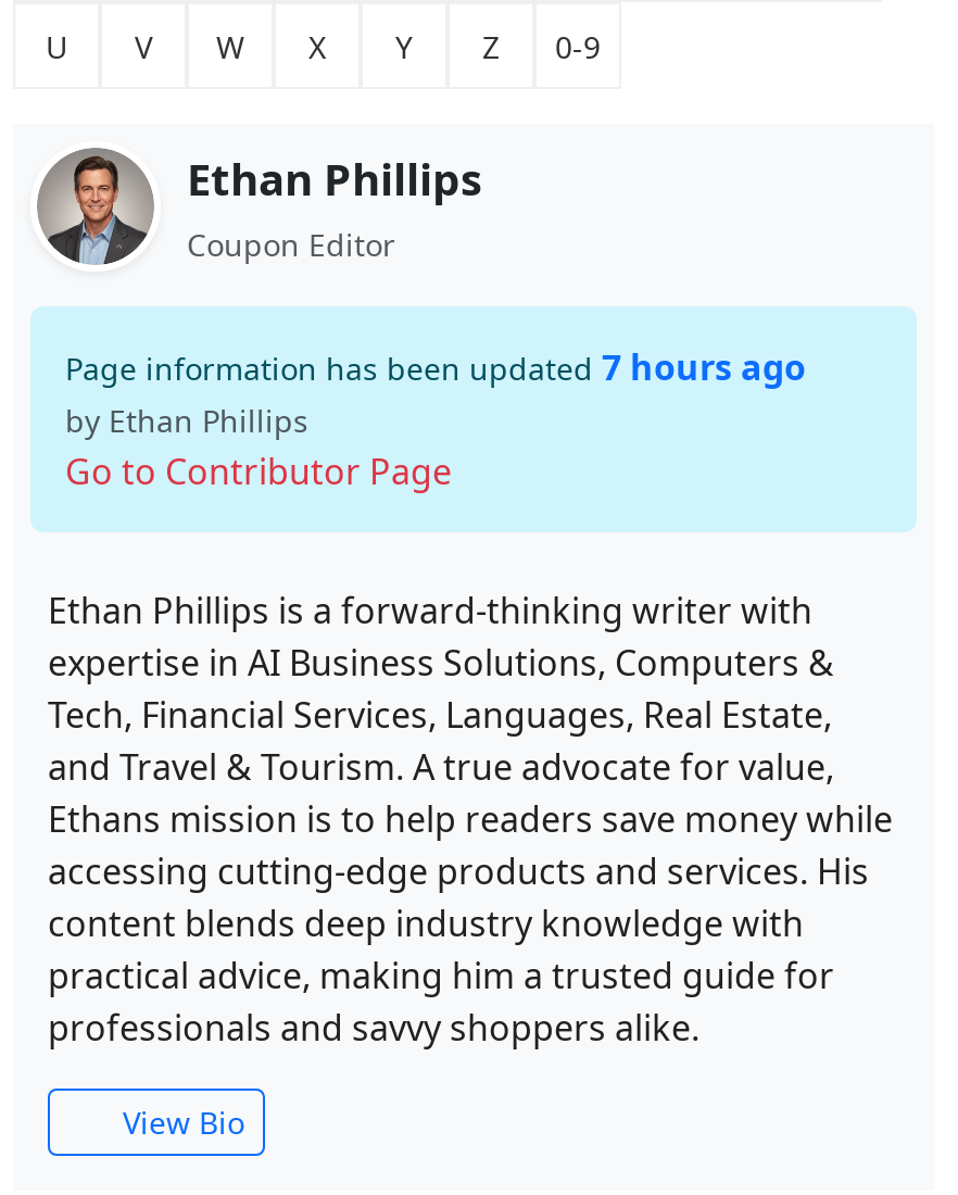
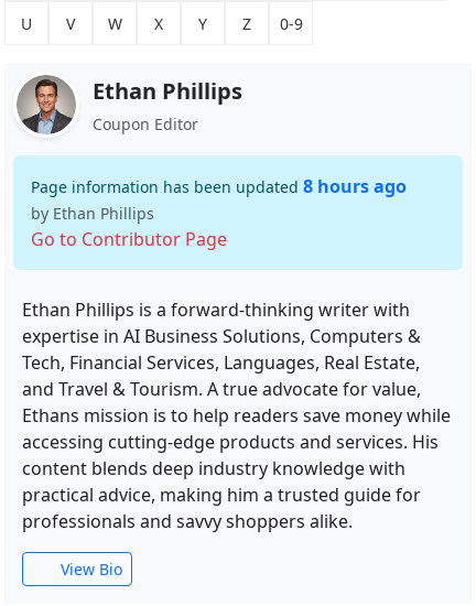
[65,343,806,391] Page information has been updated 7 hours ago -> [31,174,407,198] Page information has been updated 8 hours ago

